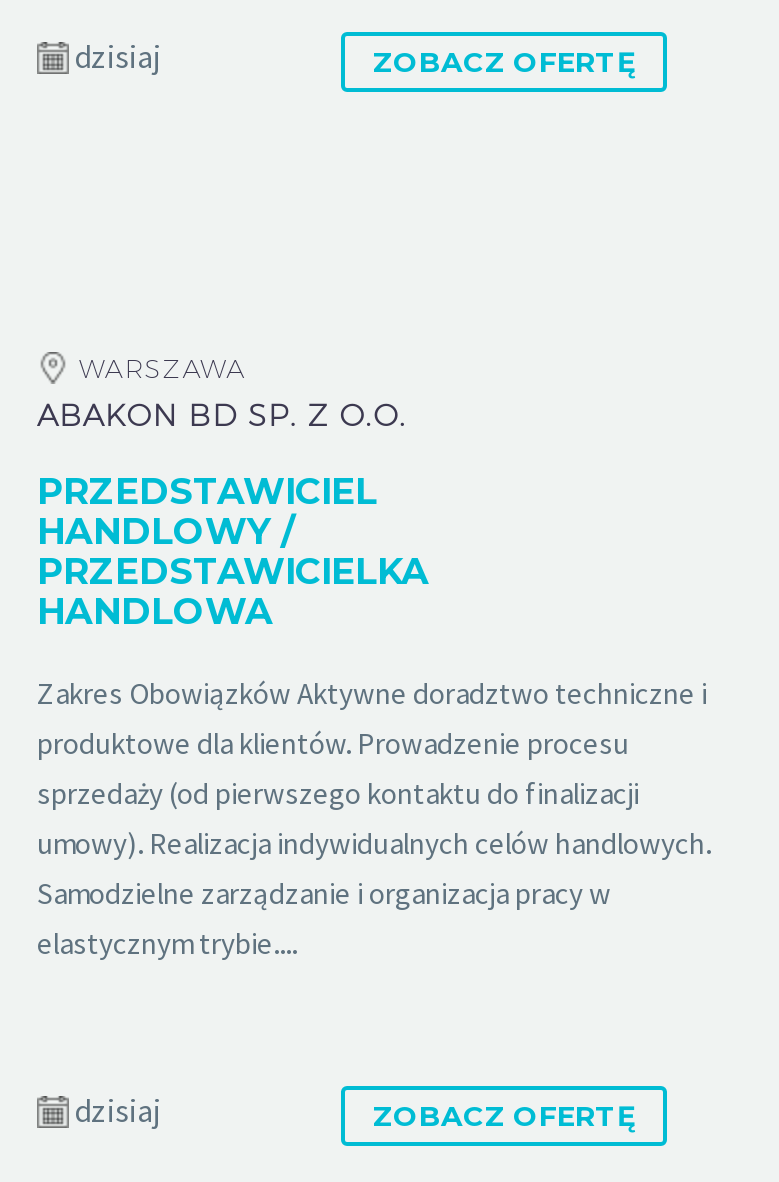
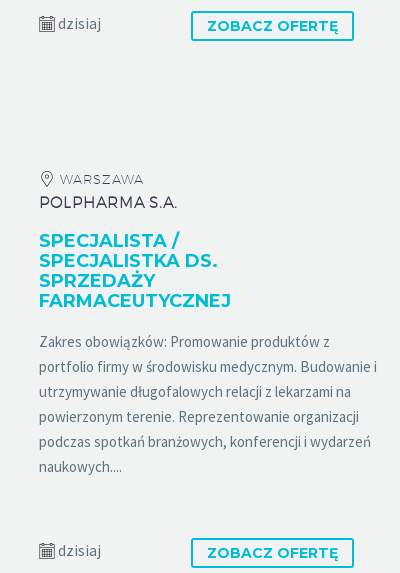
[37,398,407,432] ABAKON BD SP. Z O.O. -> [39,194,178,211] POLPHARMA S.A.
[37,469,429,633] PRZEDSTAWICIEL | HANDLOWY / | PRZEDSTAWICIELKA | HANDLOWA -> [39,230,231,312] SPECJALISTA / | SPECJALISTKA DS. | SPRZEDAŻY | FARMACEUTYCZNEJ
[37,674,711,962] Zakres Obowiązków Aktywne doradztwo techniczne i | produktowe dla klientów. Prowadzenie procesu | sprzedaży (od pierwszego kontaktu do finalizacji | umowy). Realizacja indywidualnych celów handlowych. | Samodzielne zarządzanie i organizacja pracy w | elastycznym trybie.... -> [39,332,377,476] Zakres obowiązków: Promowanie produktów z | portfolio firmy w środowisku medycznym. Budowanie i | utrzymywanie długofalowych relacji z lekarzami na | powierzonym terenie. Reprezentowanie organizacji | podczas spotkań branżowych, konferencji i wydarzeń | naukowych....

